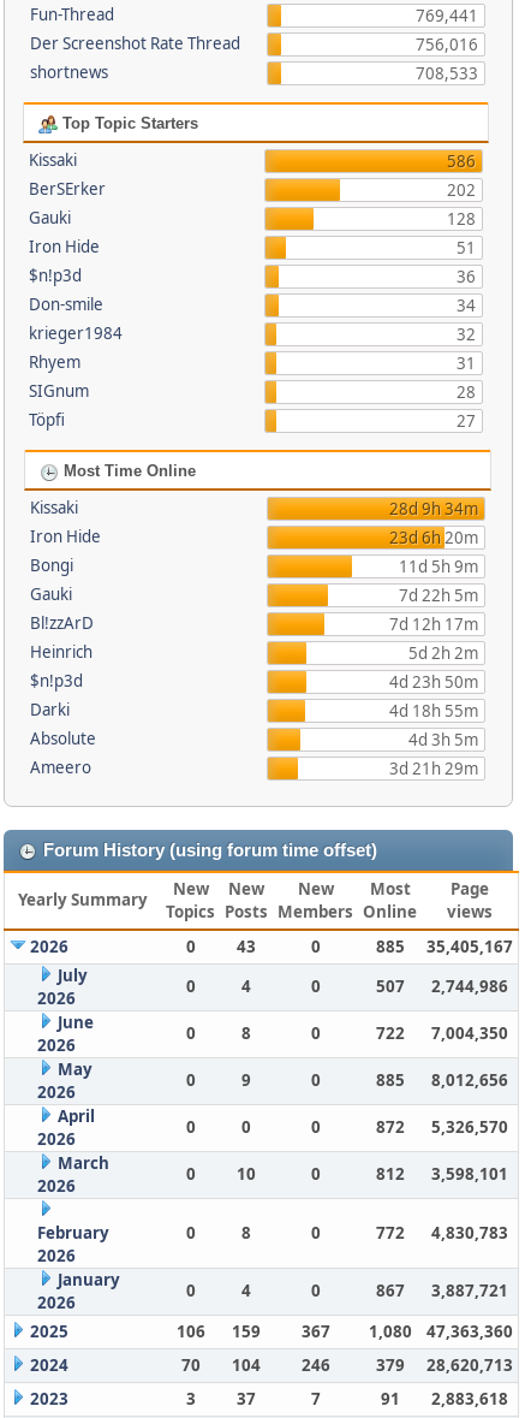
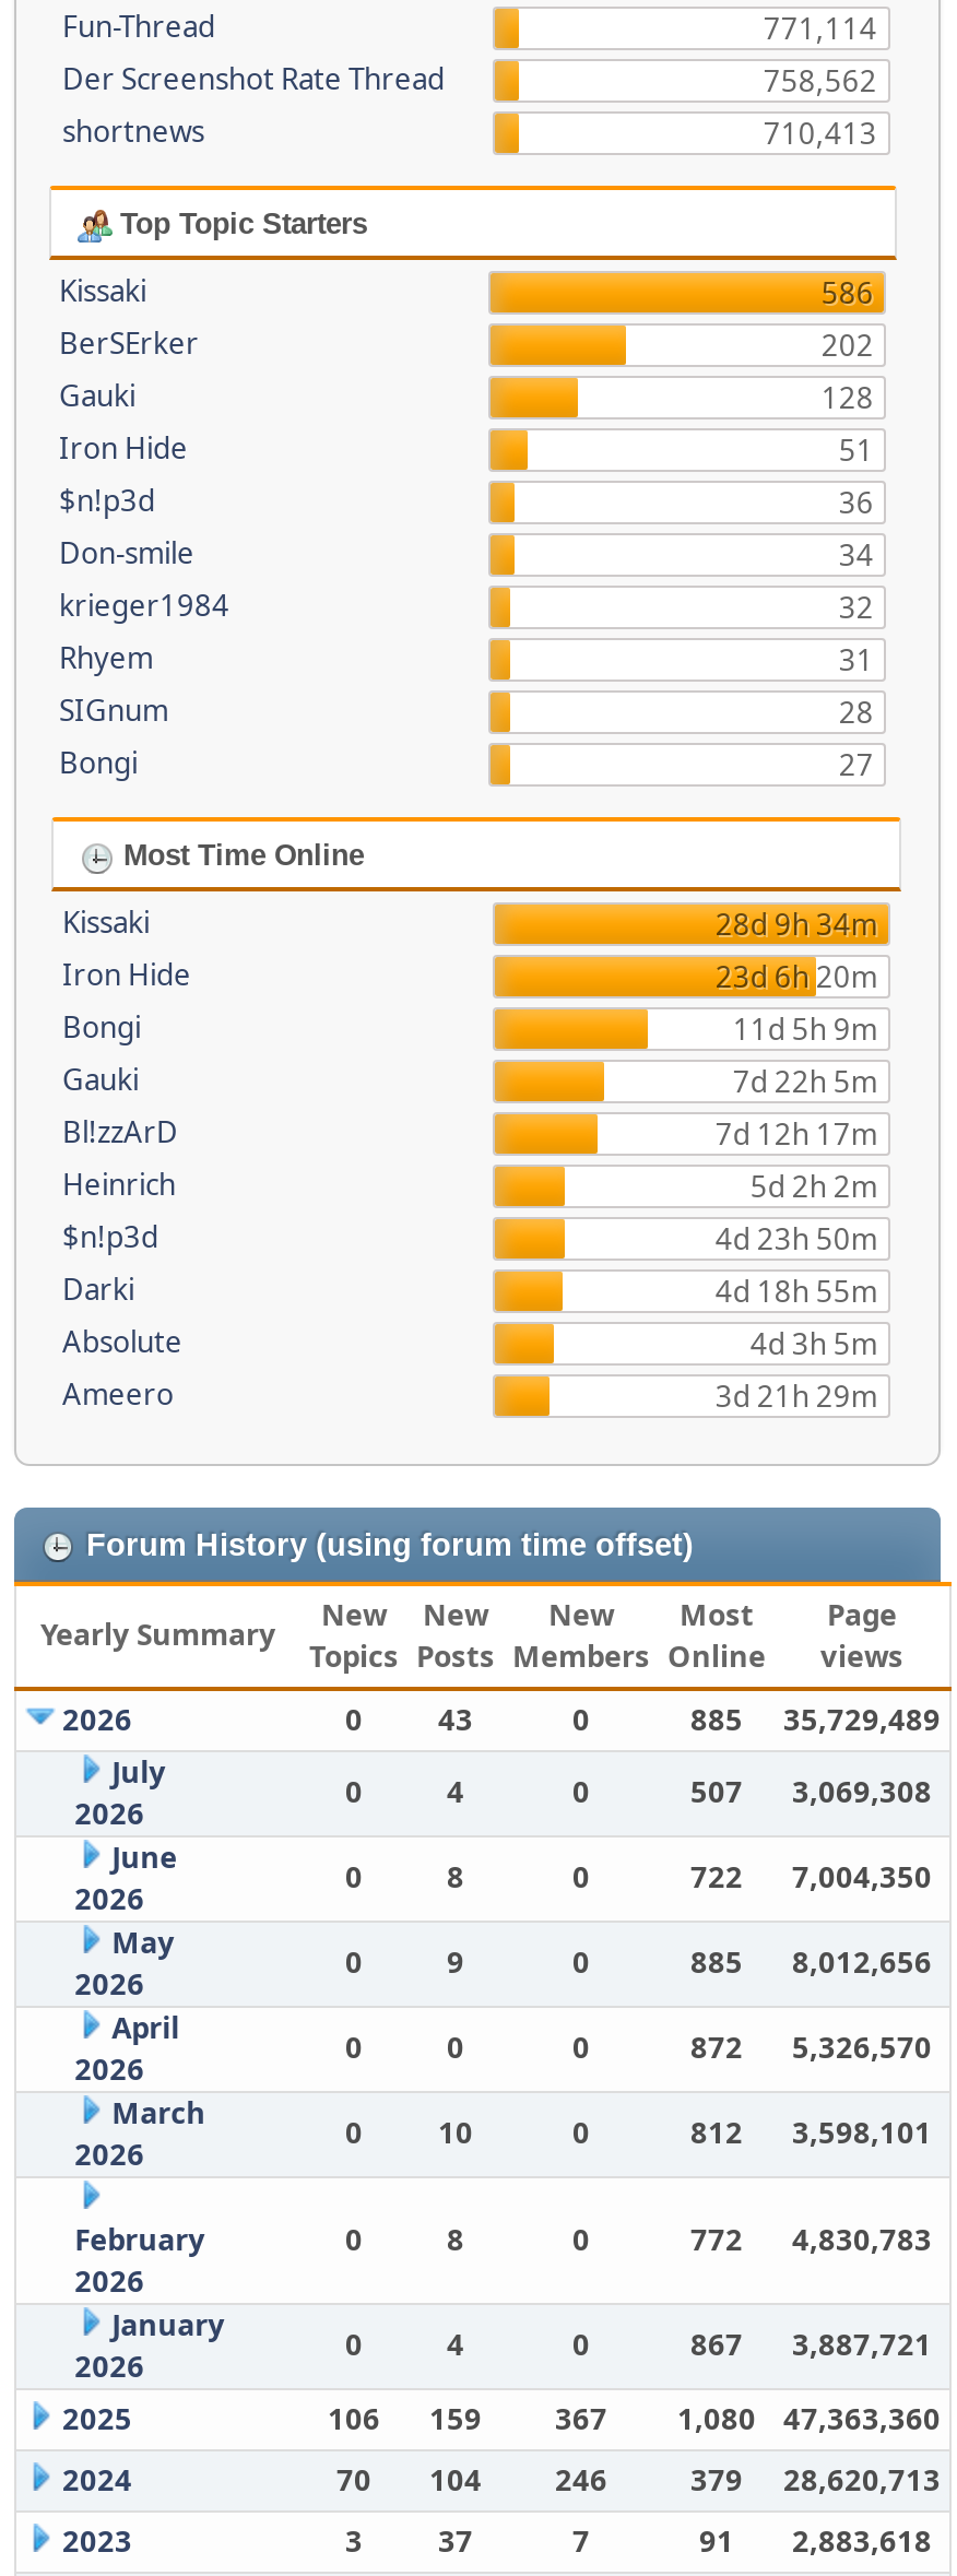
[415,5,478,27] 769,441 -> [763,9,877,49] 771,114
[415,34,478,56] 756,016 -> [763,62,877,101] 758,562
[415,63,478,84] 708,533 -> [763,114,877,153] 710,413
[28,409,64,431] Töpfi -> [59,743,138,783] Bongi
[375,936,513,958] 885 35,405,167 -> [690,1700,941,1740] 885 35,729,489
[375,976,508,997] 507 2,744,986 -> [690,1772,932,1812] 507 3,069,308

